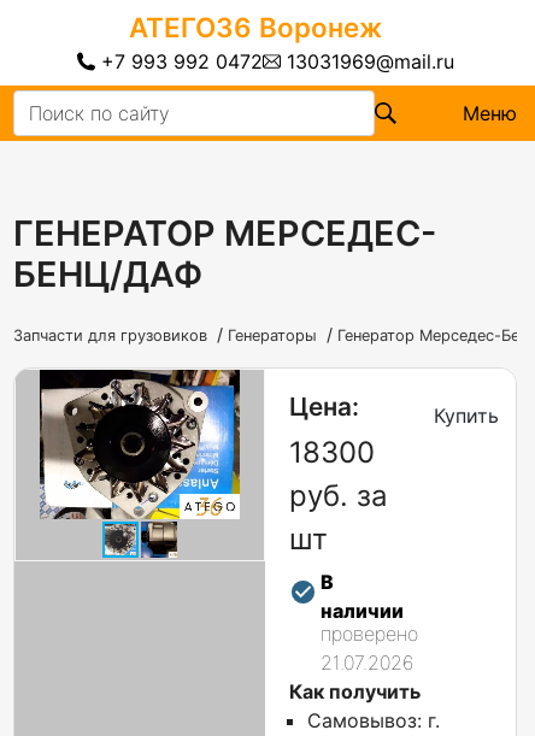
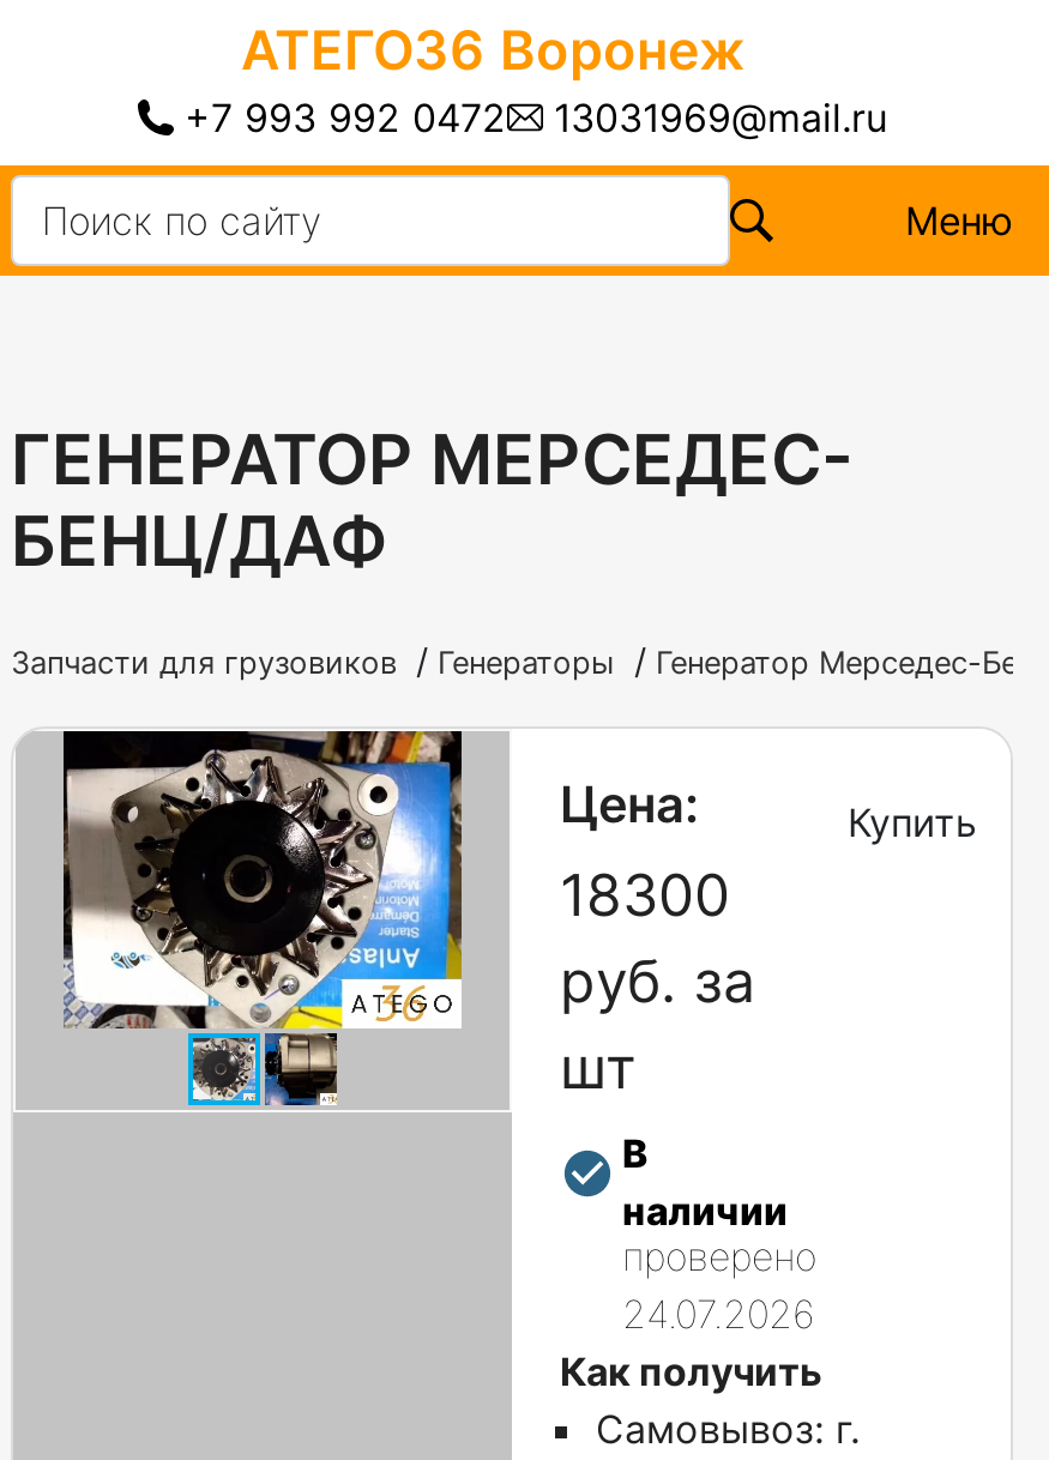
[321,650,413,675] 21.07.2026 -> [622,1290,814,1338] 24.07.2026

